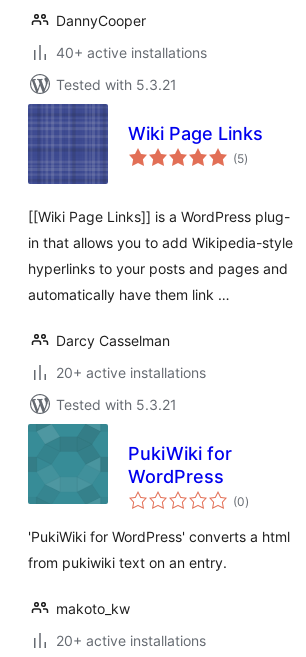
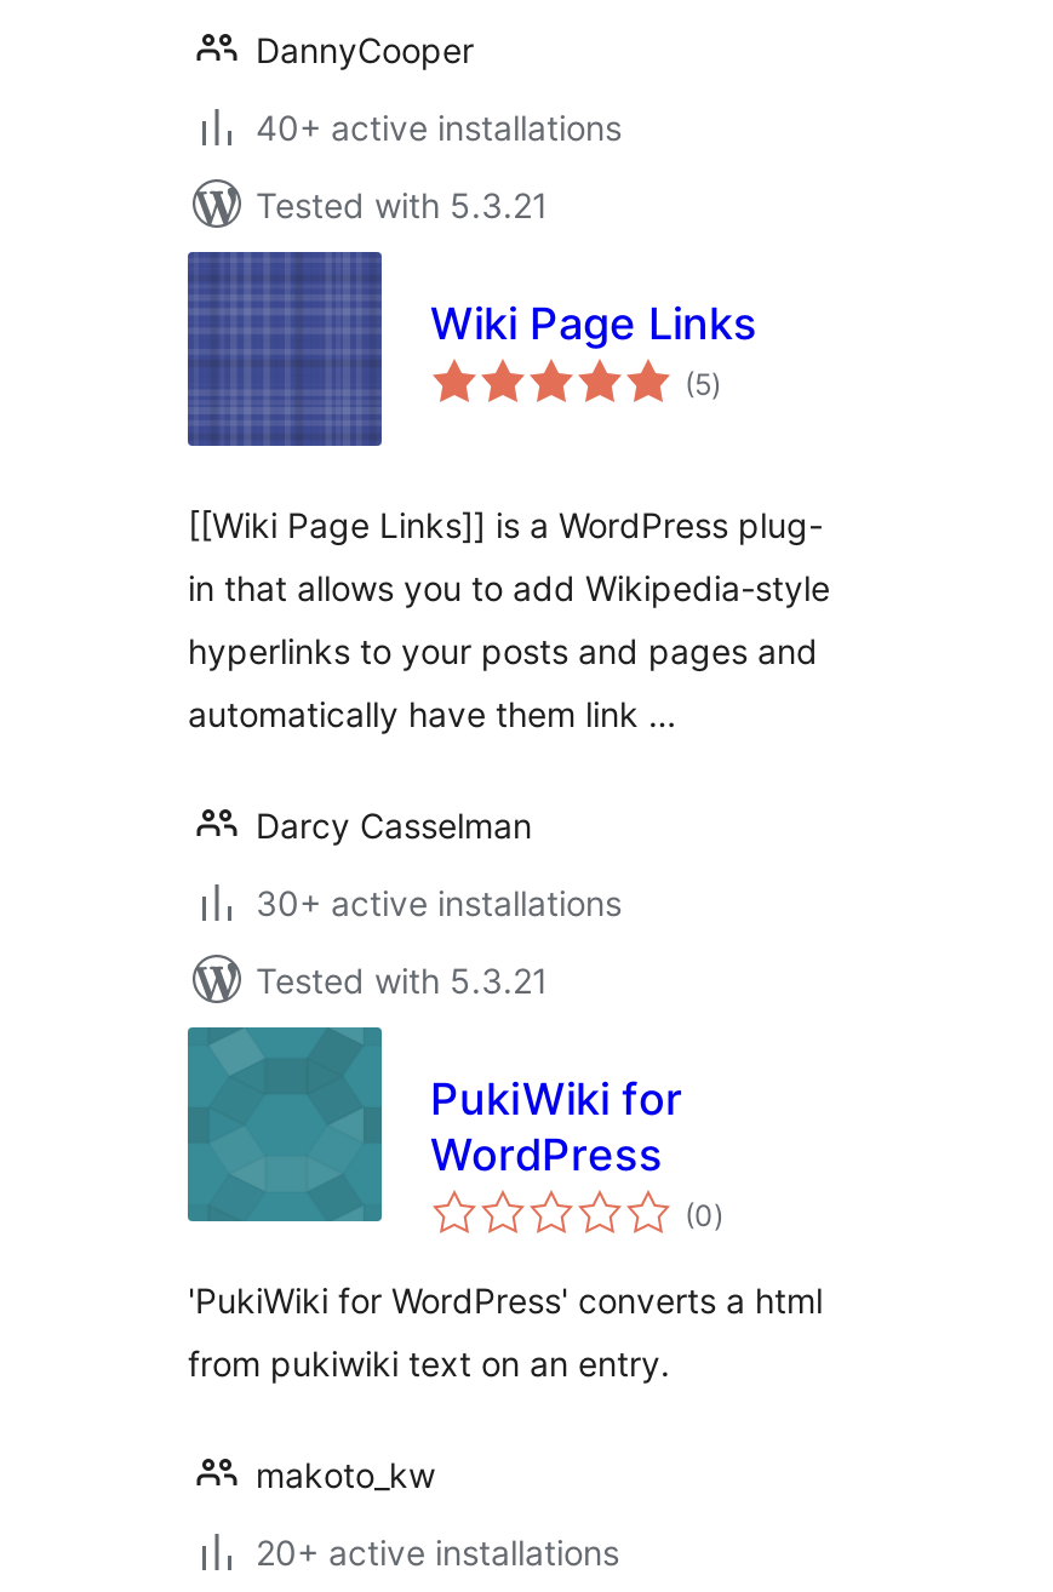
[56,364,206,381] 20+ active installations -> [256,882,622,923] 30+ active installations

